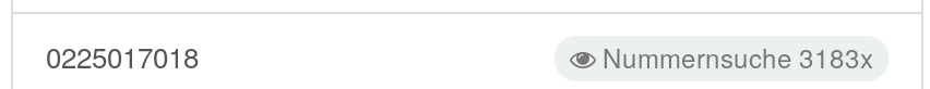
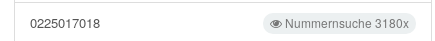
[596,38,873,75] Nummernsuche 3183x -> [282,14,409,31] Nummernsuche 3180x

